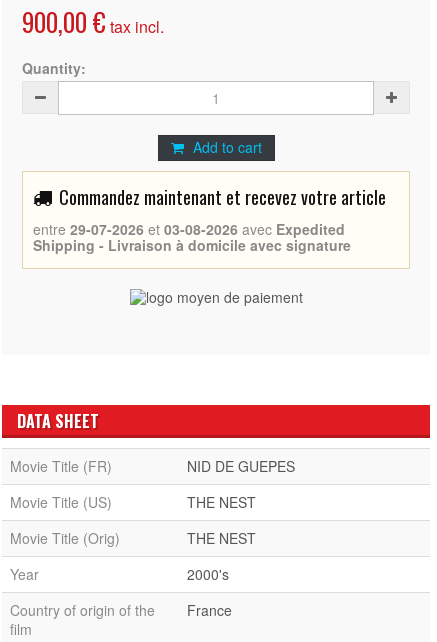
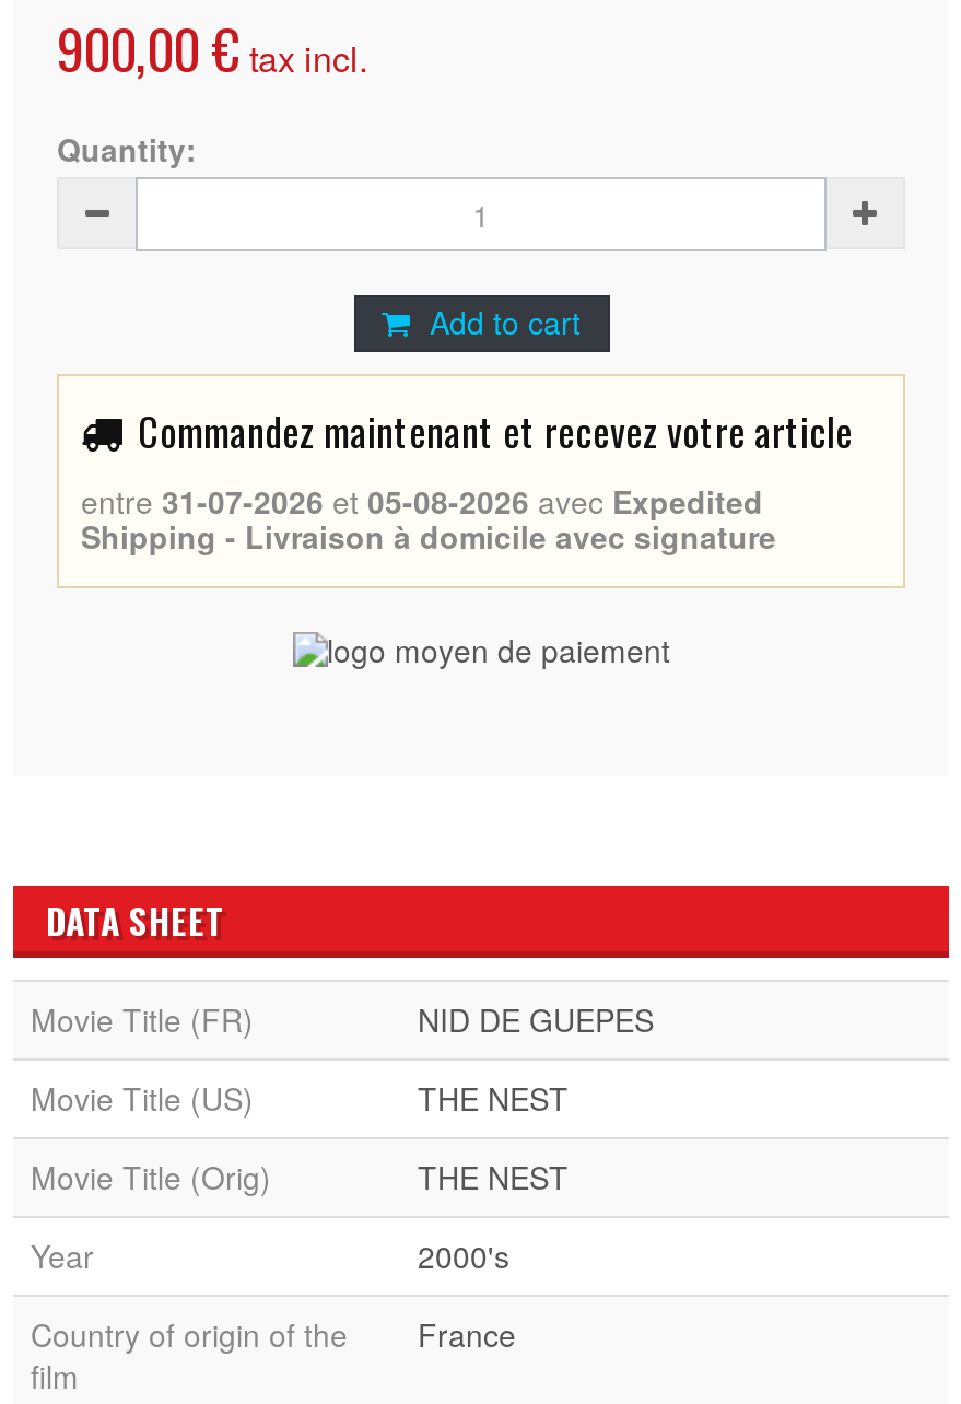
[33,219,345,239] entre 29-07-2026 et 03-08-2026 avec Expedited -> [81,478,763,522] entre 31-07-2026 et 05-08-2026 avec Expedited

